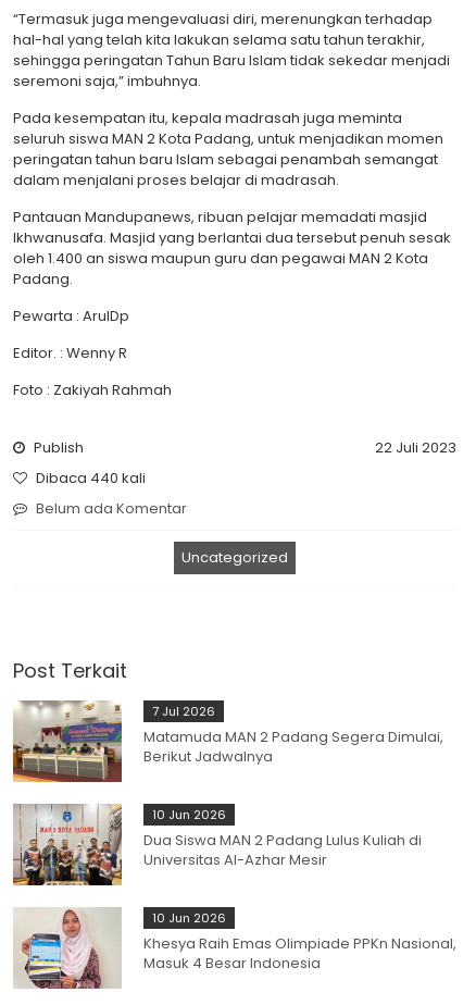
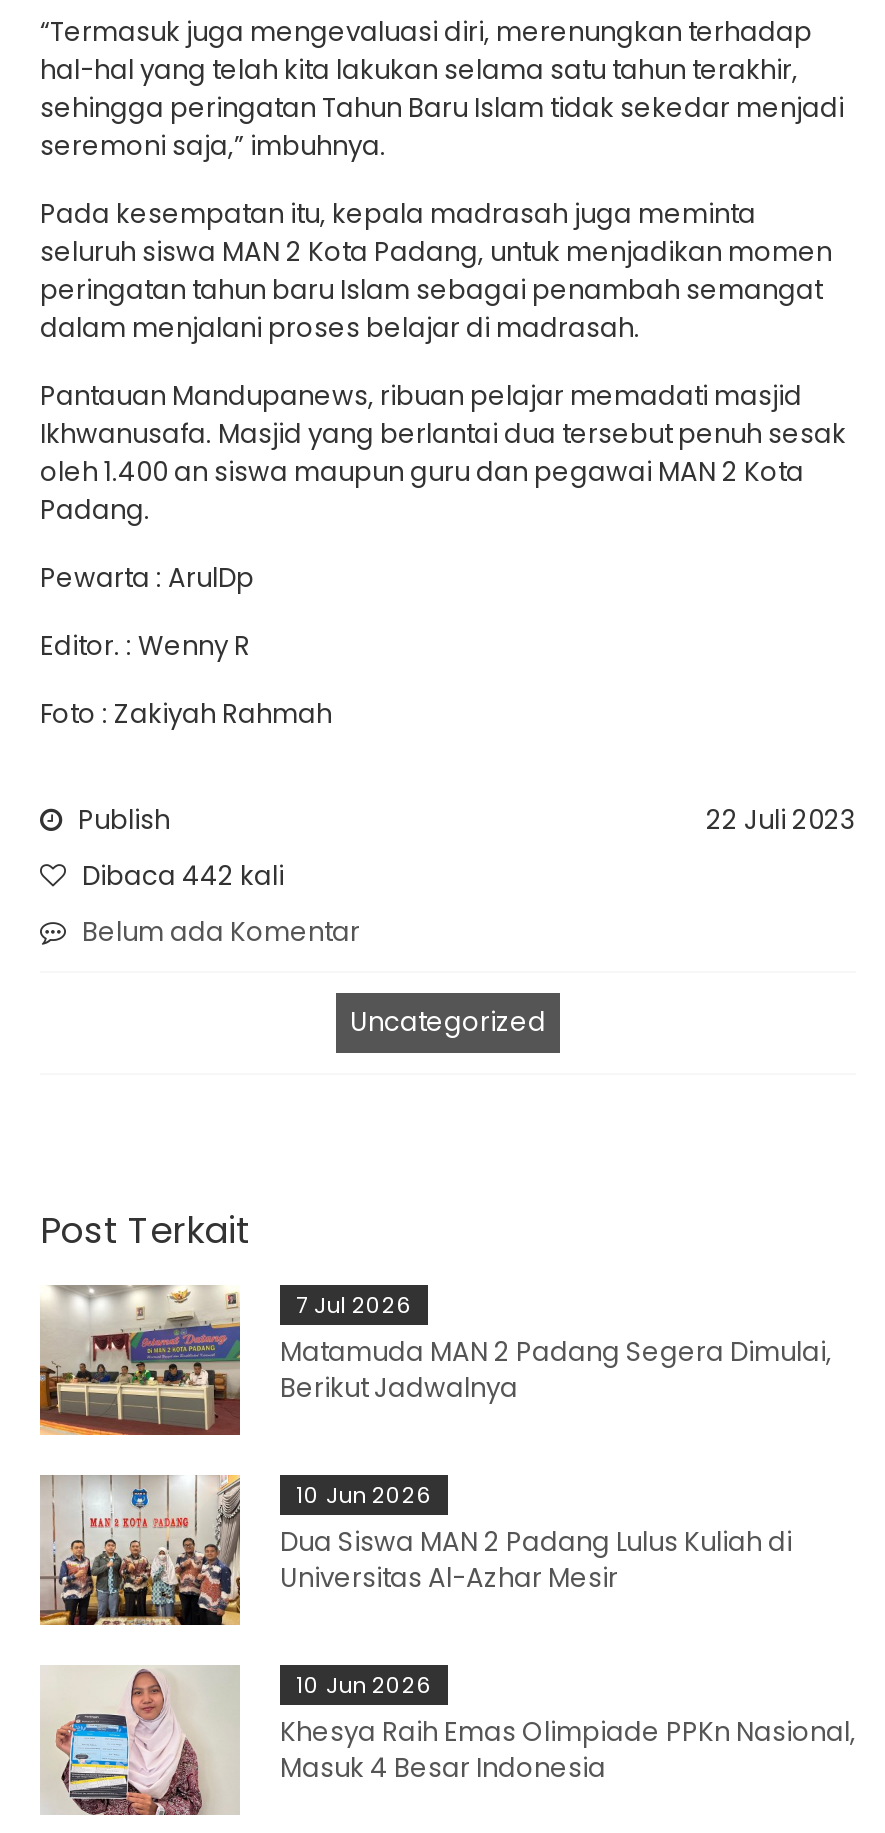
[33,468,146,488] Dibaca 440 kali -> [76,857,284,895] Dibaca 442 kali

